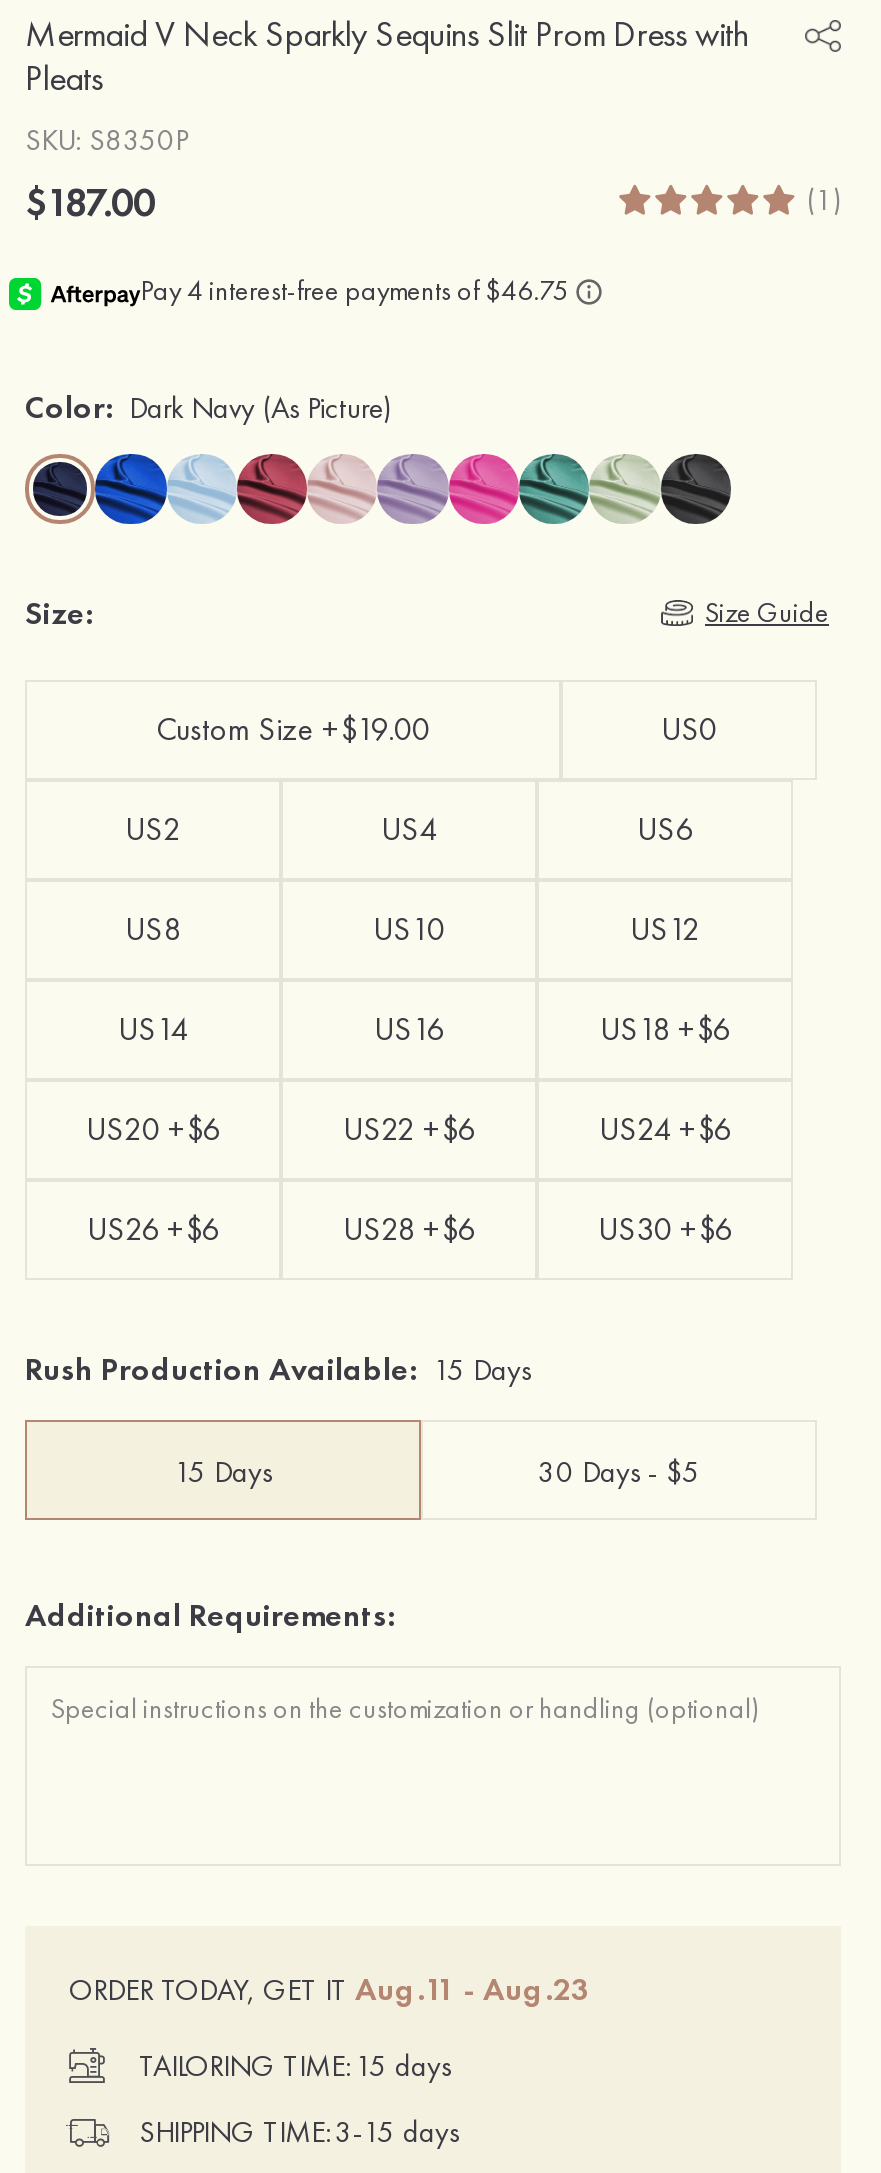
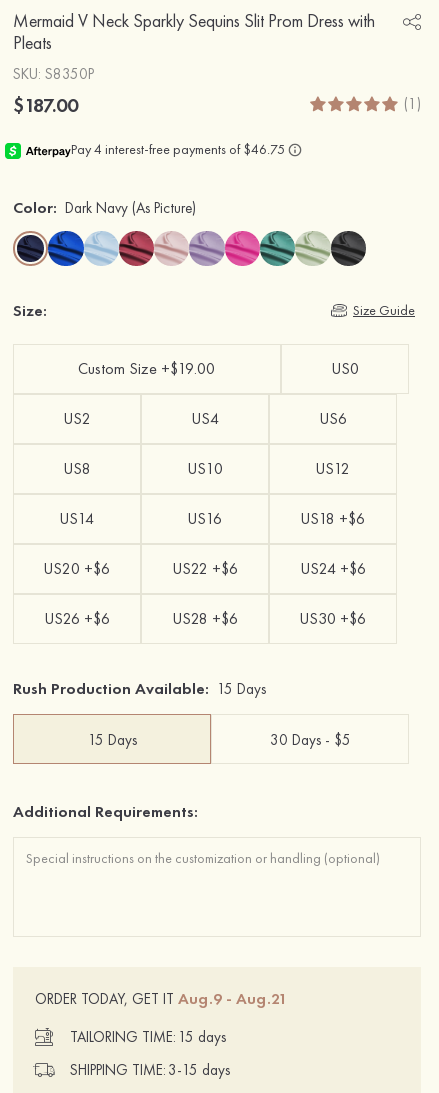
[69,1968,589,2010] ORDER TODAY, GET IT Aug.11 - Aug.23 -> [35,988,287,1009] ORDER TODAY, GET IT Aug.9 - Aug.21

